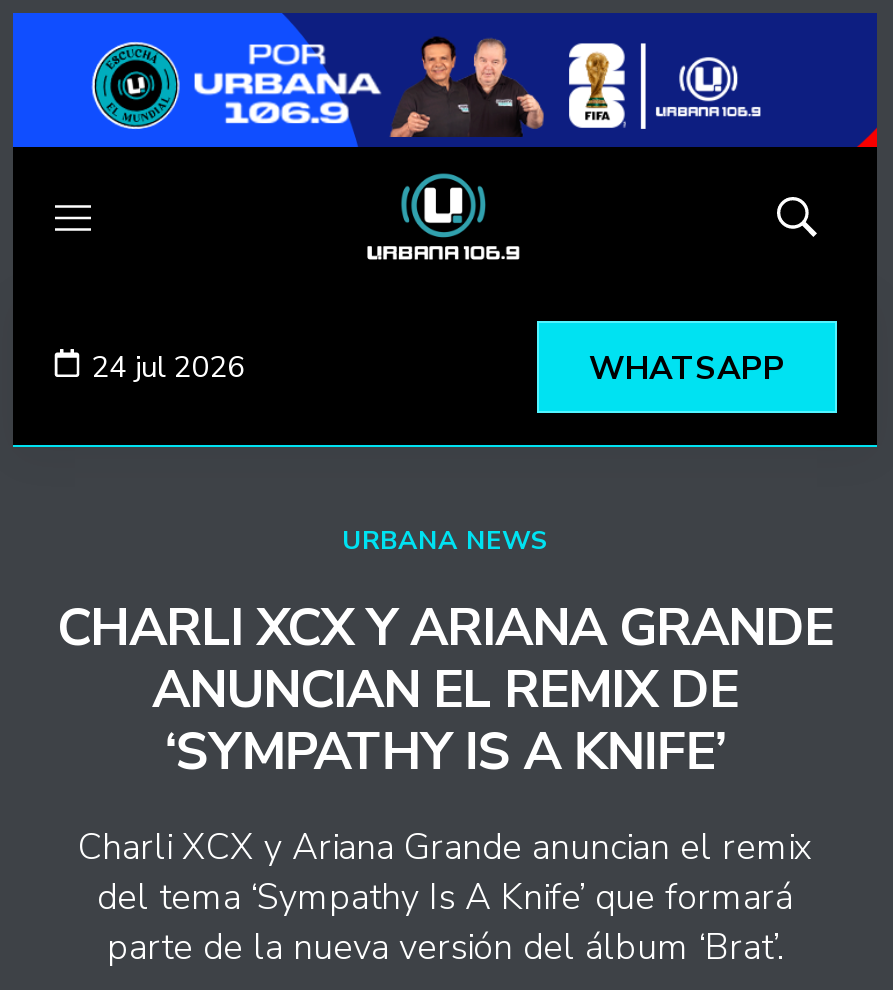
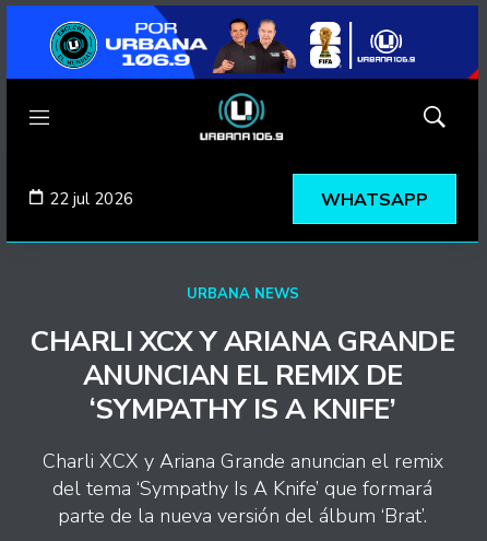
[91,346,245,386] 24 jul 2026 -> [49,188,133,210] 22 jul 2026

